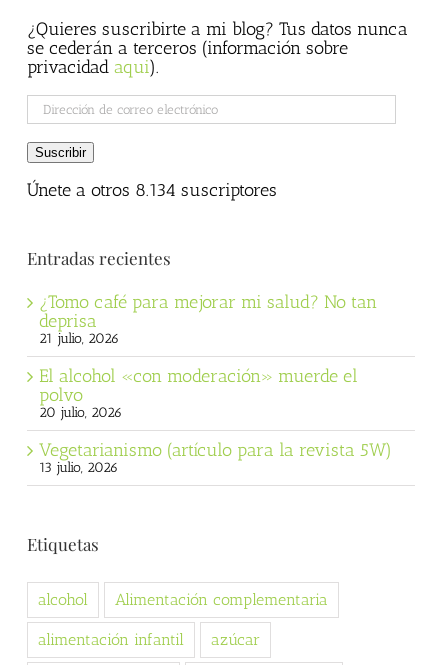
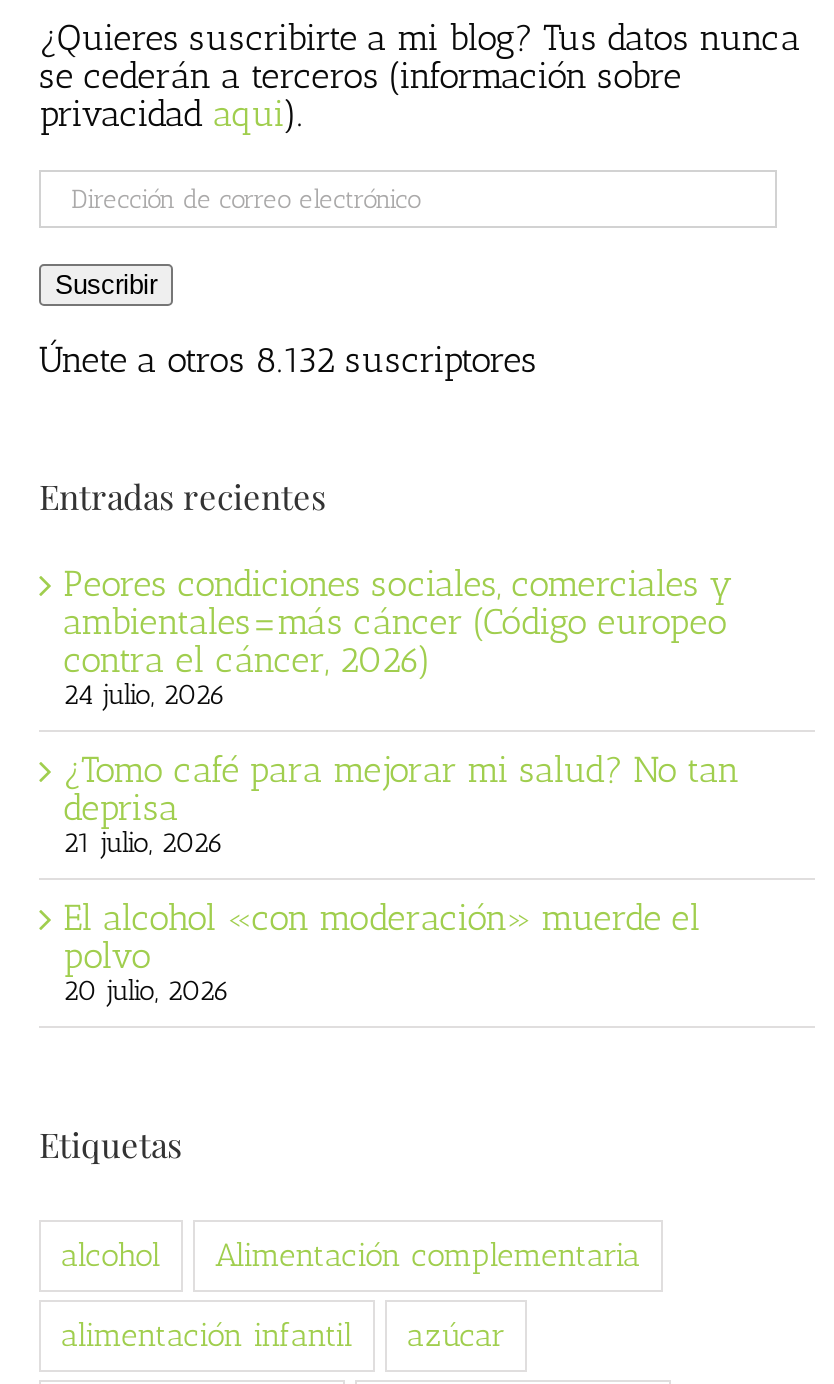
[27,179,277,201] Únete a otros 8.134 suscriptores -> [39,337,537,381] Únete a otros 8.132 suscriptores
none -> [63,562,733,712] Peores condiciones sociales, comerciales y | ambientales=más cáncer (Código europeo | contra el cáncer, 2026) | 24 julio, 2026
moved [39,291,377,421] -> [63,748,739,1008]: ¿Tomo café para mejorar mi salud? No tan | deprisa | 21 julio, 2026 | El alcohol «con moderación» muerde el | polvo | 20 julio, 2026
[39,439,392,476] Vegetarianismo (artículo para la revista 5W) | 13 julio, 2026 -> none

